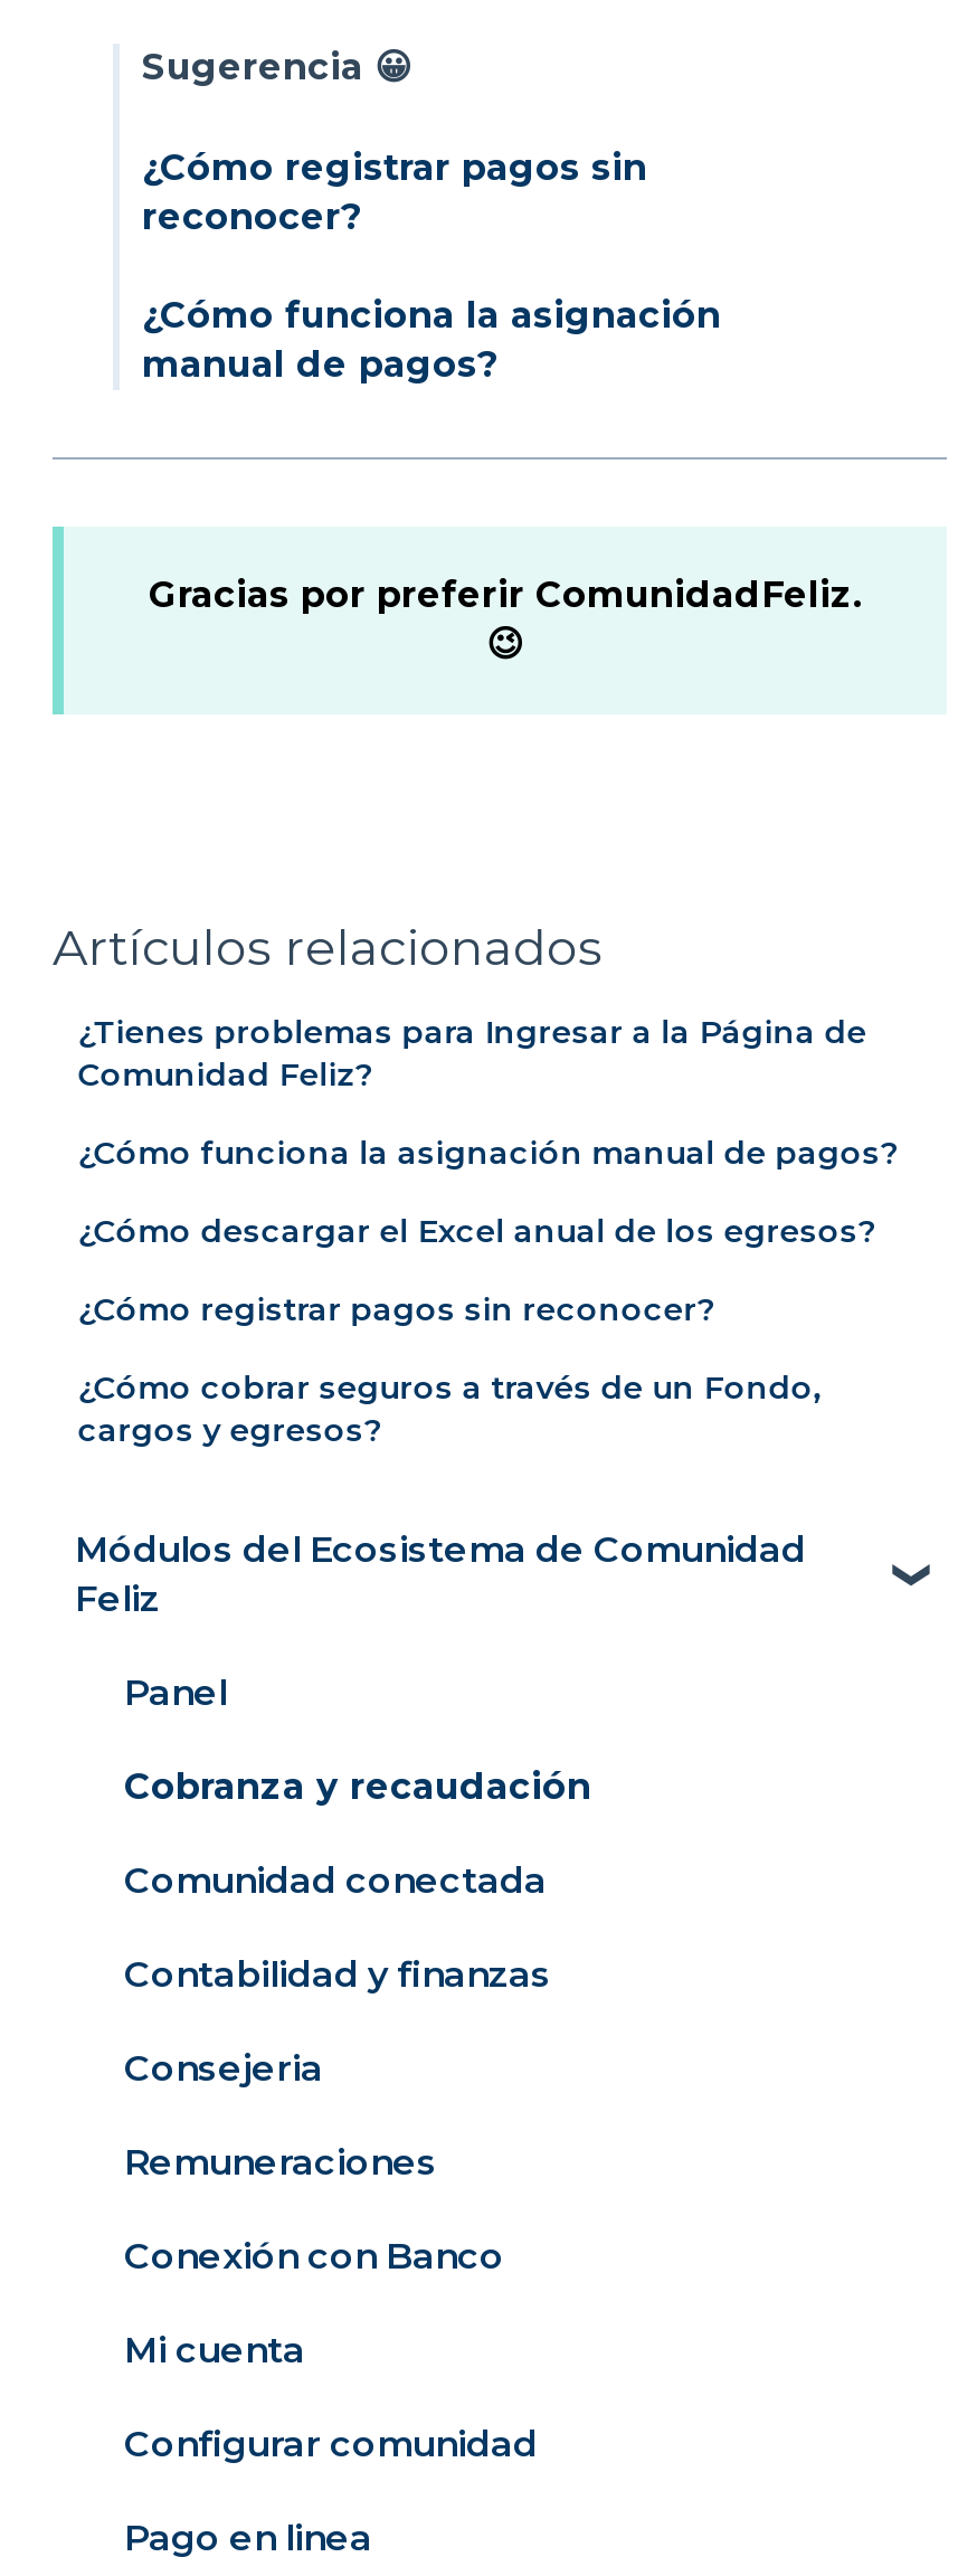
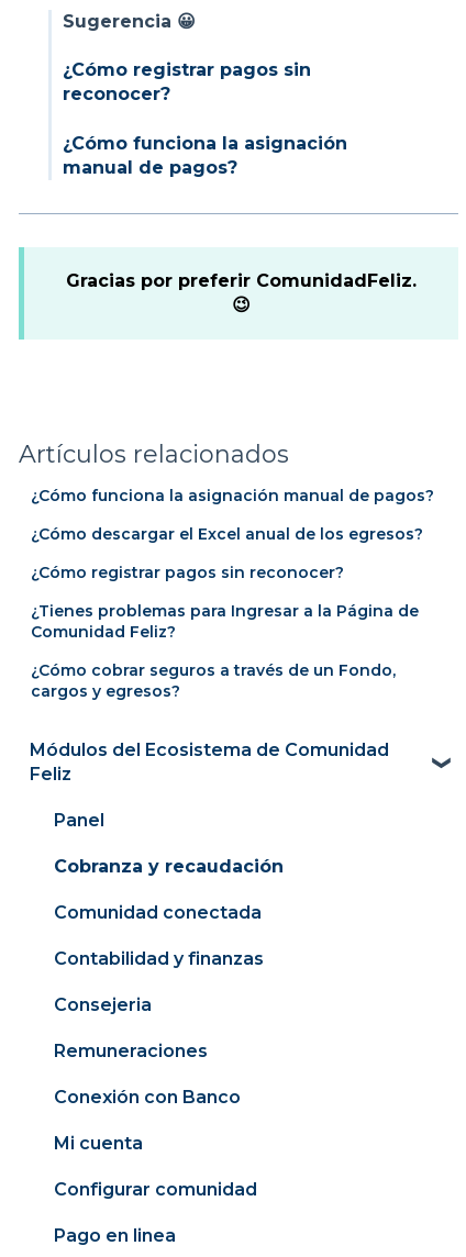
moved [78,1012,867,1095] -> [31,601,419,642]: ¿Tienes problemas para Ingresar a la Página de | Comunidad Feliz?
moved [78,1133,898,1330] -> [31,486,434,583]: ¿Cómo funciona la asignación manual de pagos? | ¿Cómo descargar el Excel anual de los egresos? | ¿Cómo registrar pagos sin reconocer?

